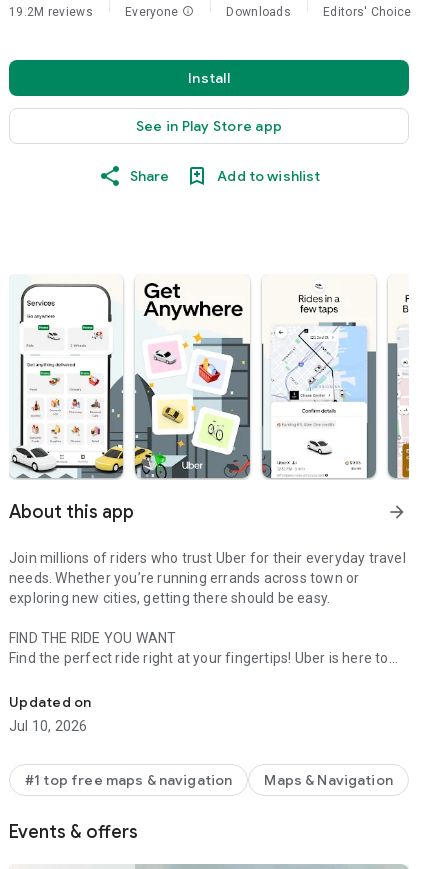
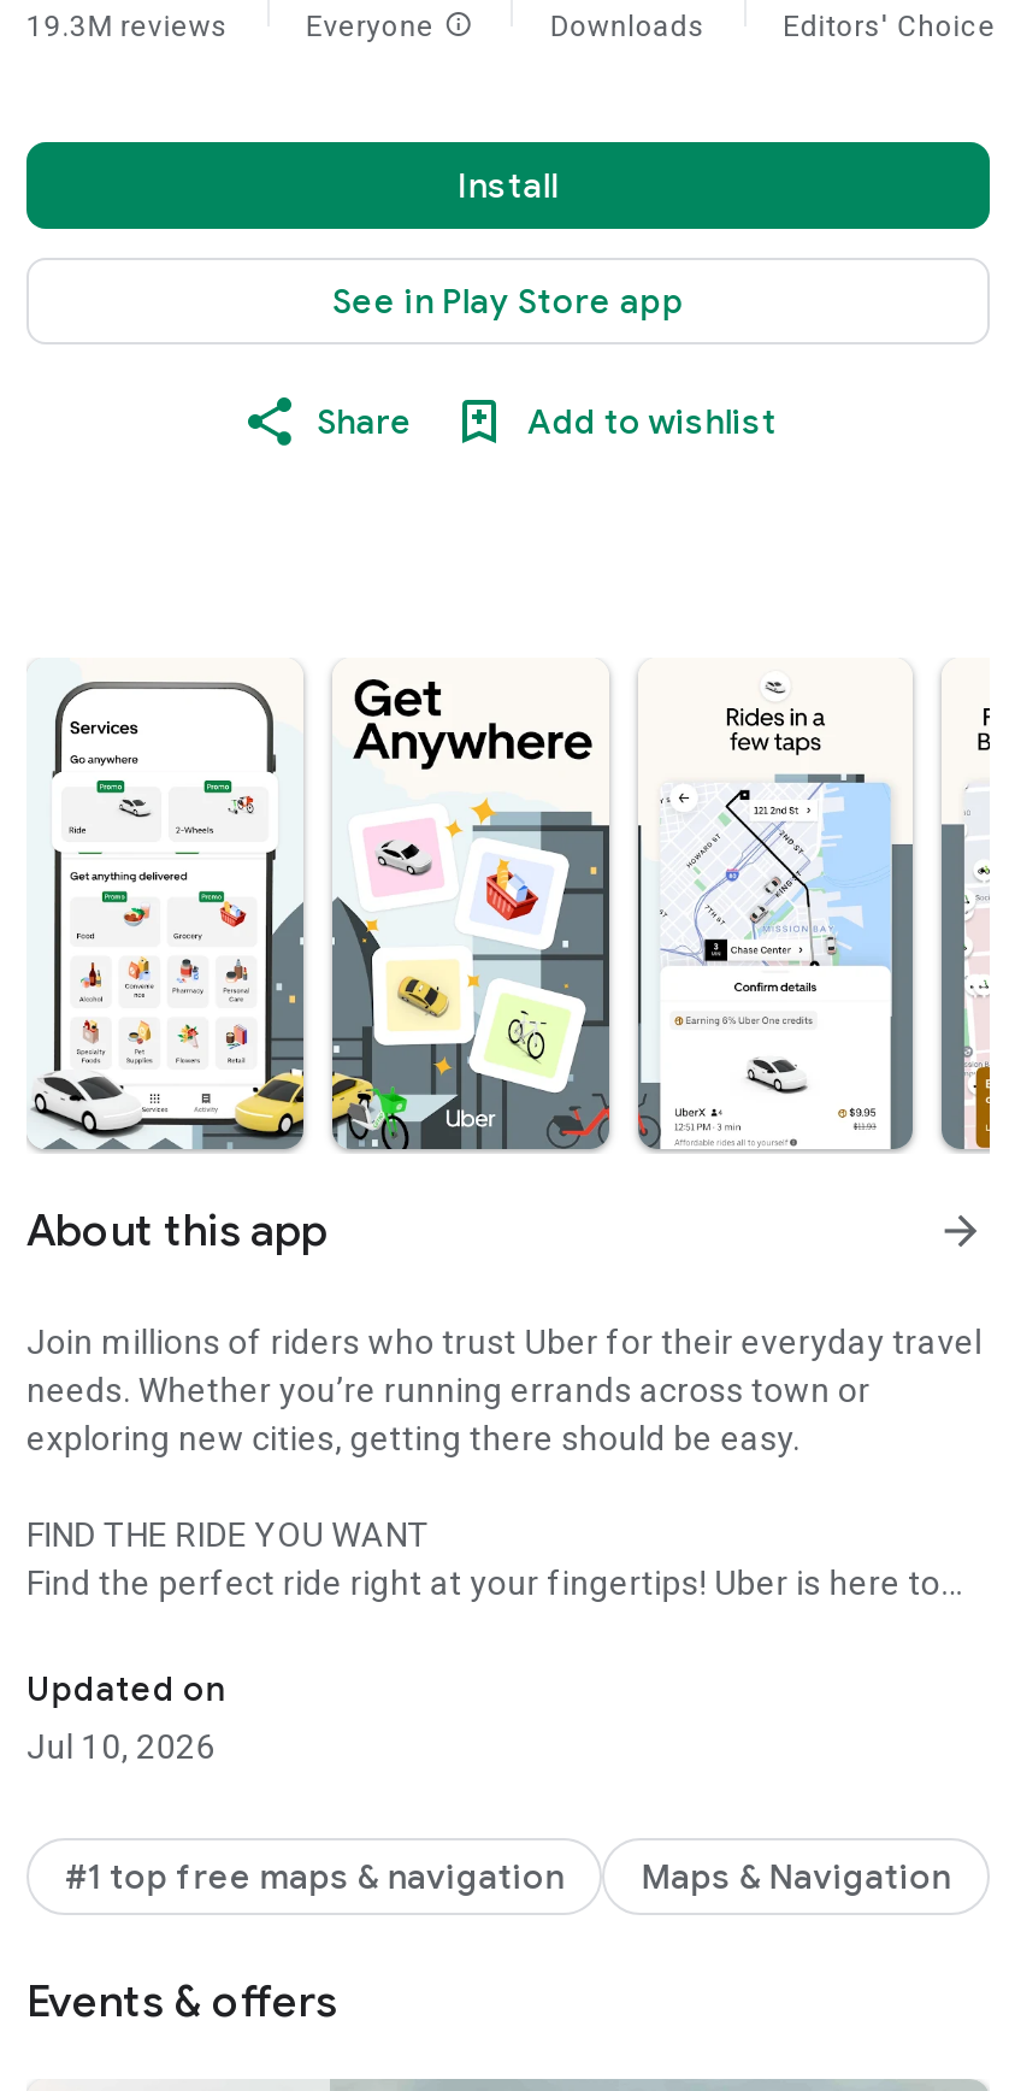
[9,5,93,19] 19.2M reviews -> [26,10,229,43] 19.3M reviews

